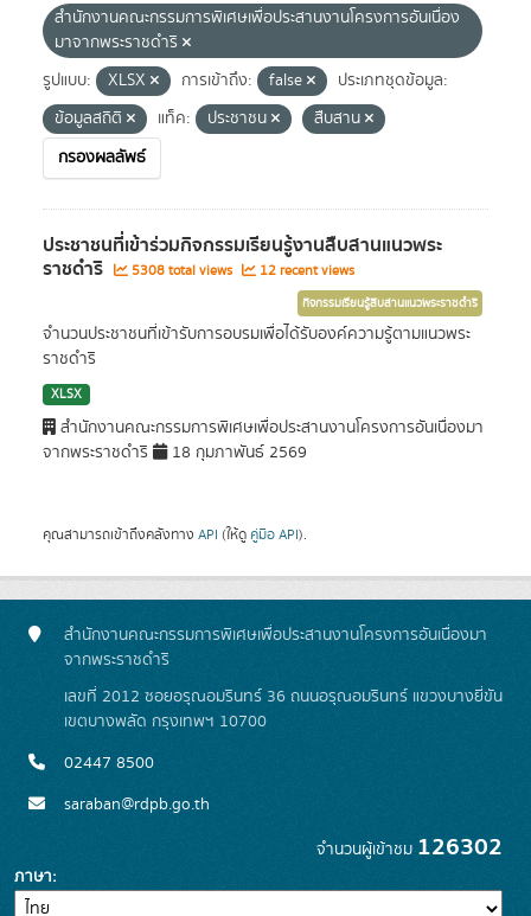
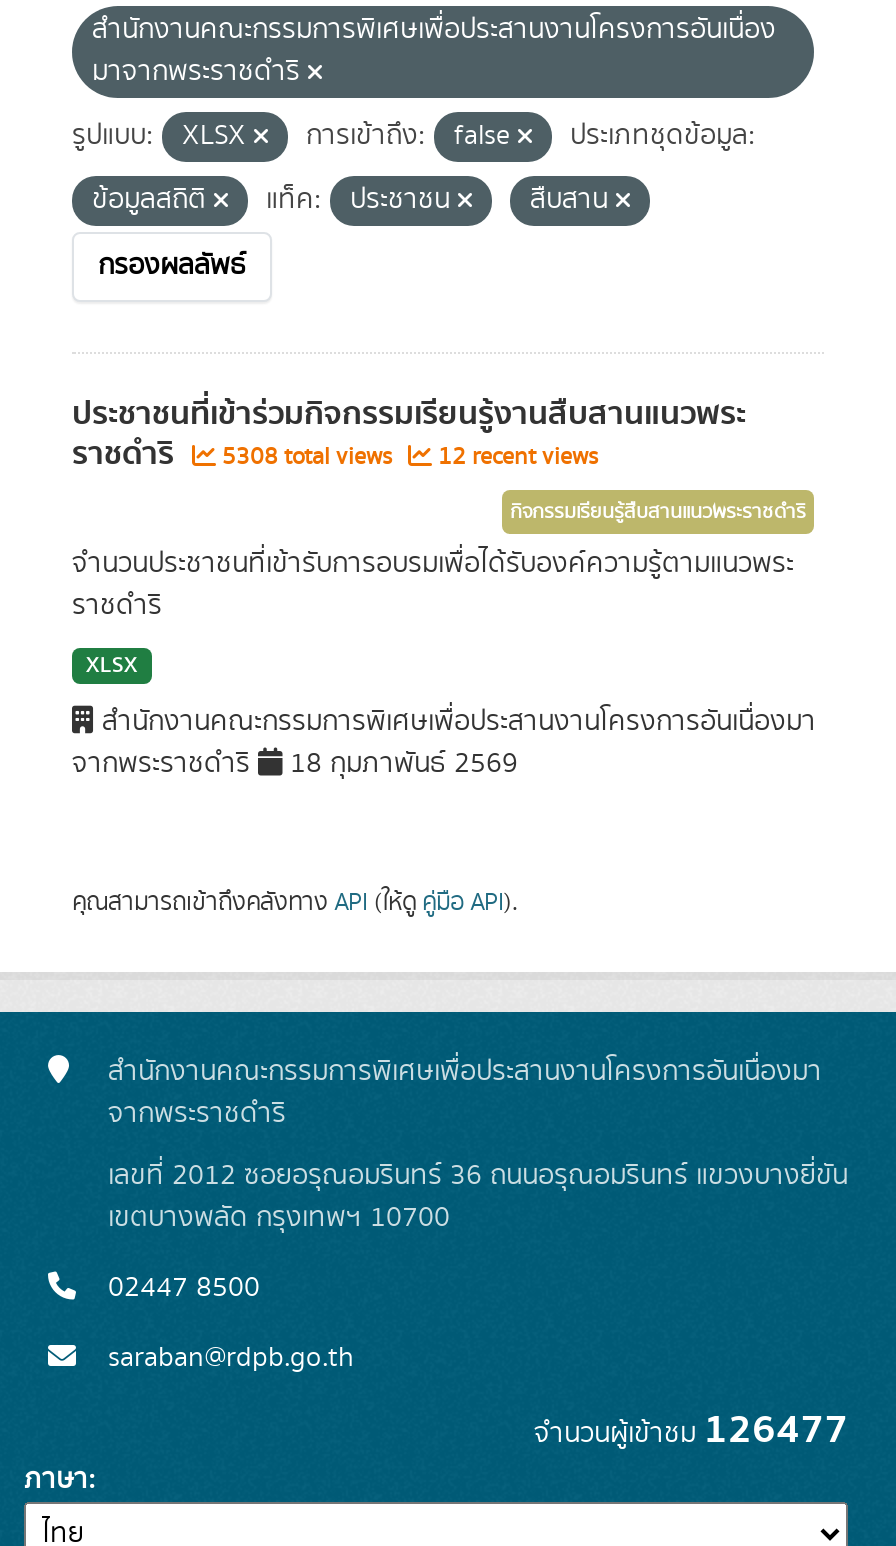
[316,828,503,866] จำนวนผู้เข้าชม126302 -> [534,1398,848,1462] จำนวนผู้เข้าชม126477

